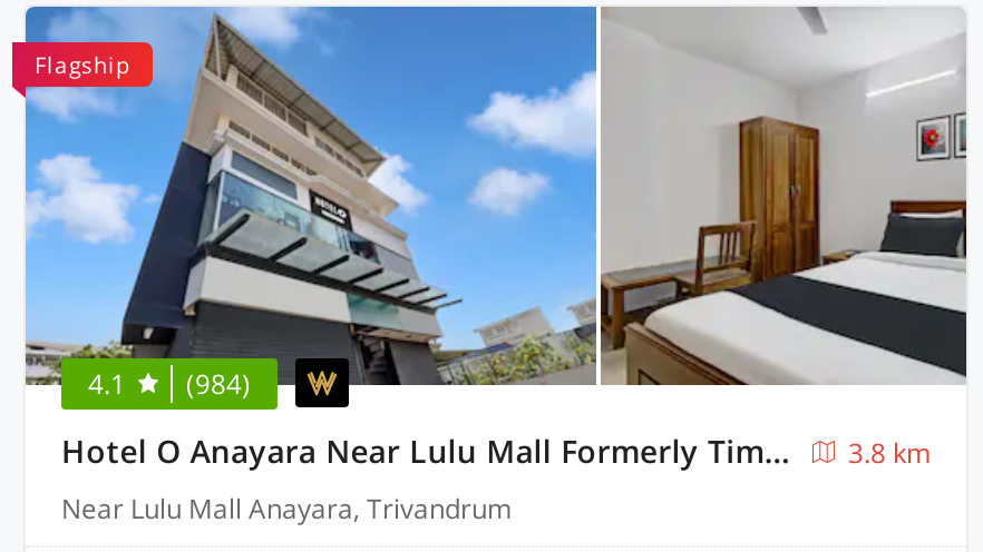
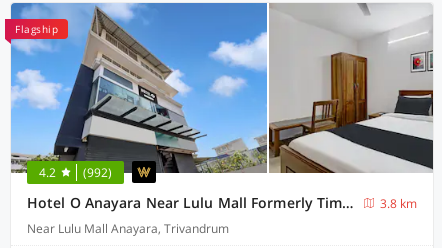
[88,365,126,403] 4.1 -> [39,164,56,181] 4.2
[186,365,251,403] (984) -> [83,164,112,181] (992)

